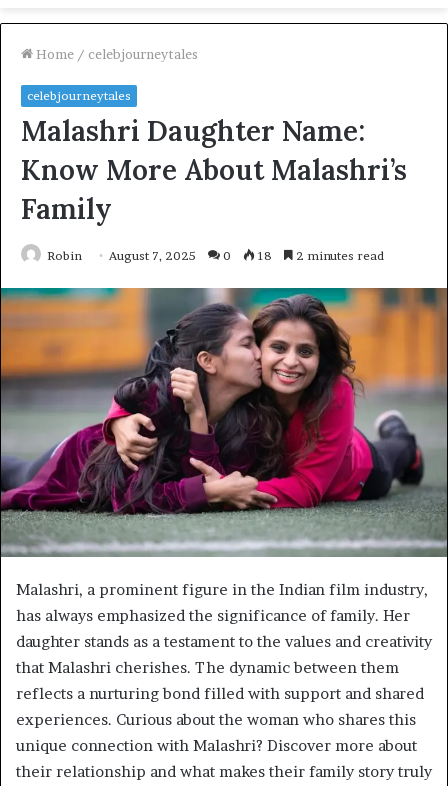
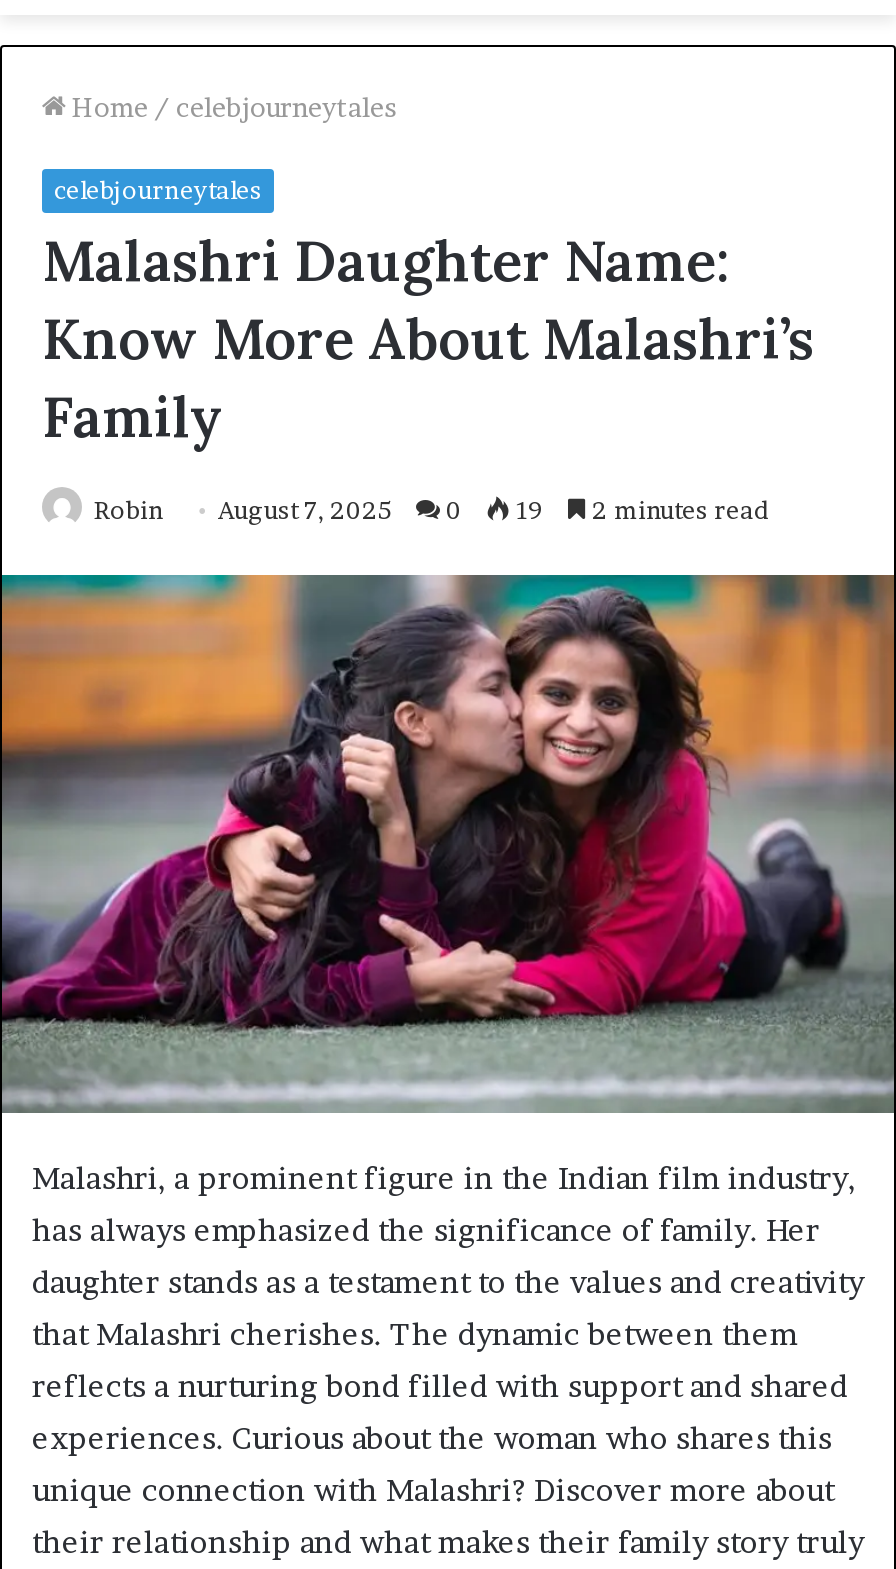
[47,248,384,263] Robin August 7, 2025 0 18 2 minutes read -> [94,495,768,525] Robin August 7, 2025 0 19 2 minutes read

